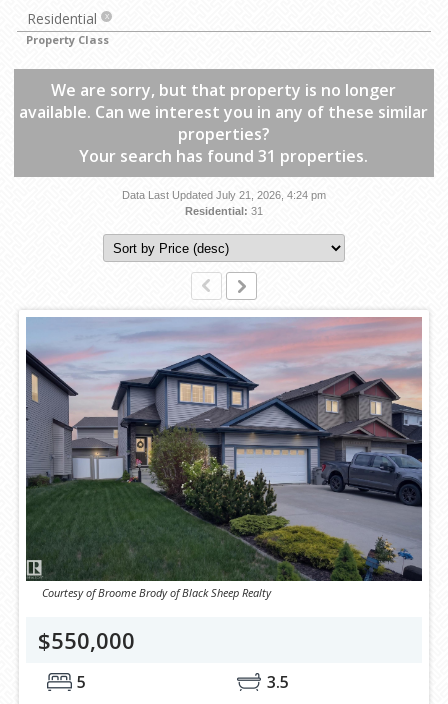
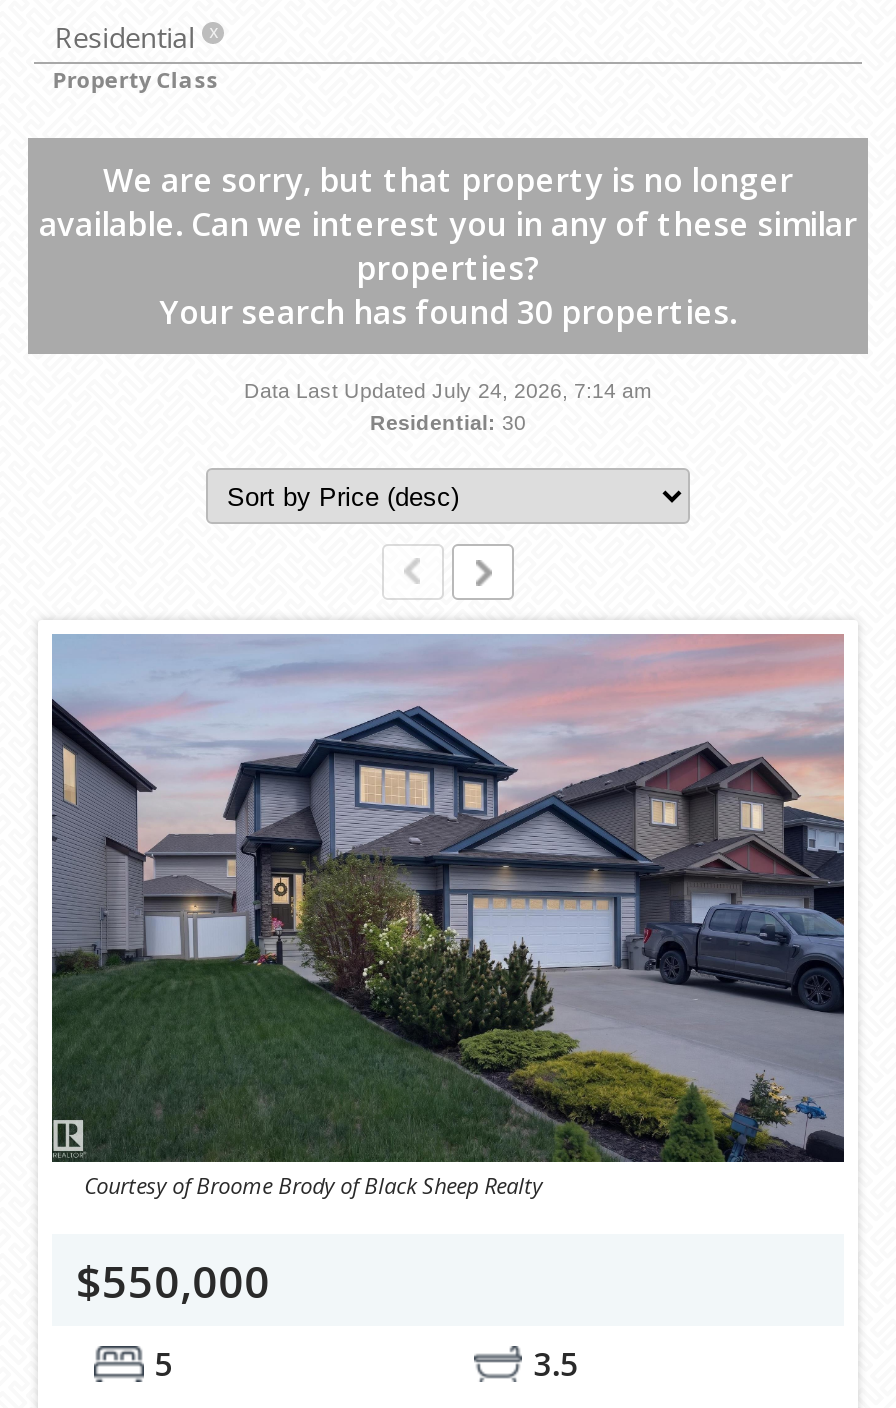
[79,145,368,167] Your search has found 31 properties. -> [159,290,737,334] Your search has found 30 properties.
[122,189,326,201] Data Last Updated July 21, 2026, 4:24 pm -> [244,378,652,402] Data Last Updated July 24, 2026, 7:14 am
[185,205,263,217] Residential: 31 -> [370,410,526,434] Residential: 30

